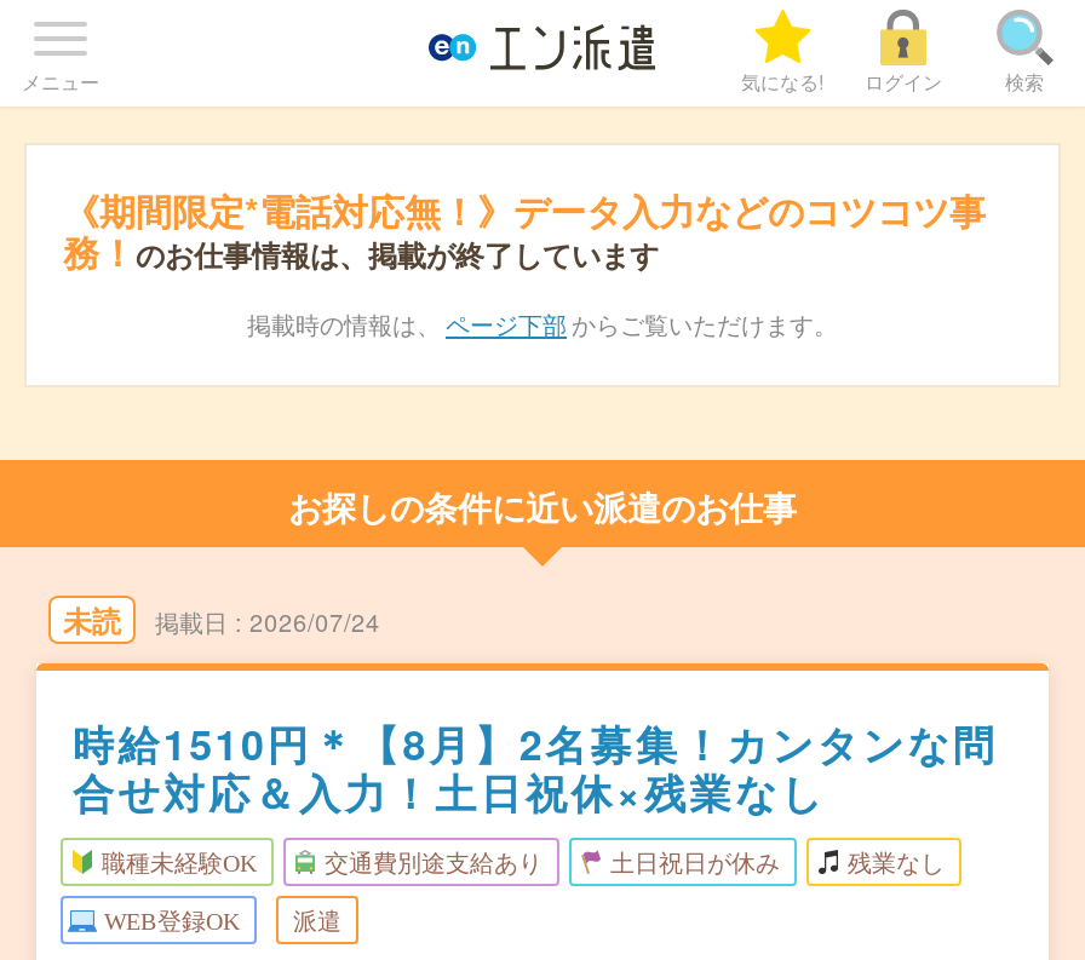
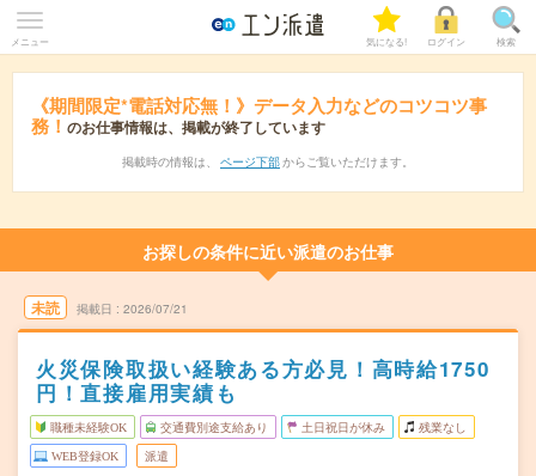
[249,605,380,639] 2026/07/24 -> [123,300,188,317] 2026/07/21
[73,714,998,821] 時給1510円＊【8月】2名募集！カンタンな問 | 合せ対応＆入力！土日祝休×残業なし -> [36,354,490,407] 火災保険取扱い経験ある方必見！高時給1750 | 円！直接雇用実績も

